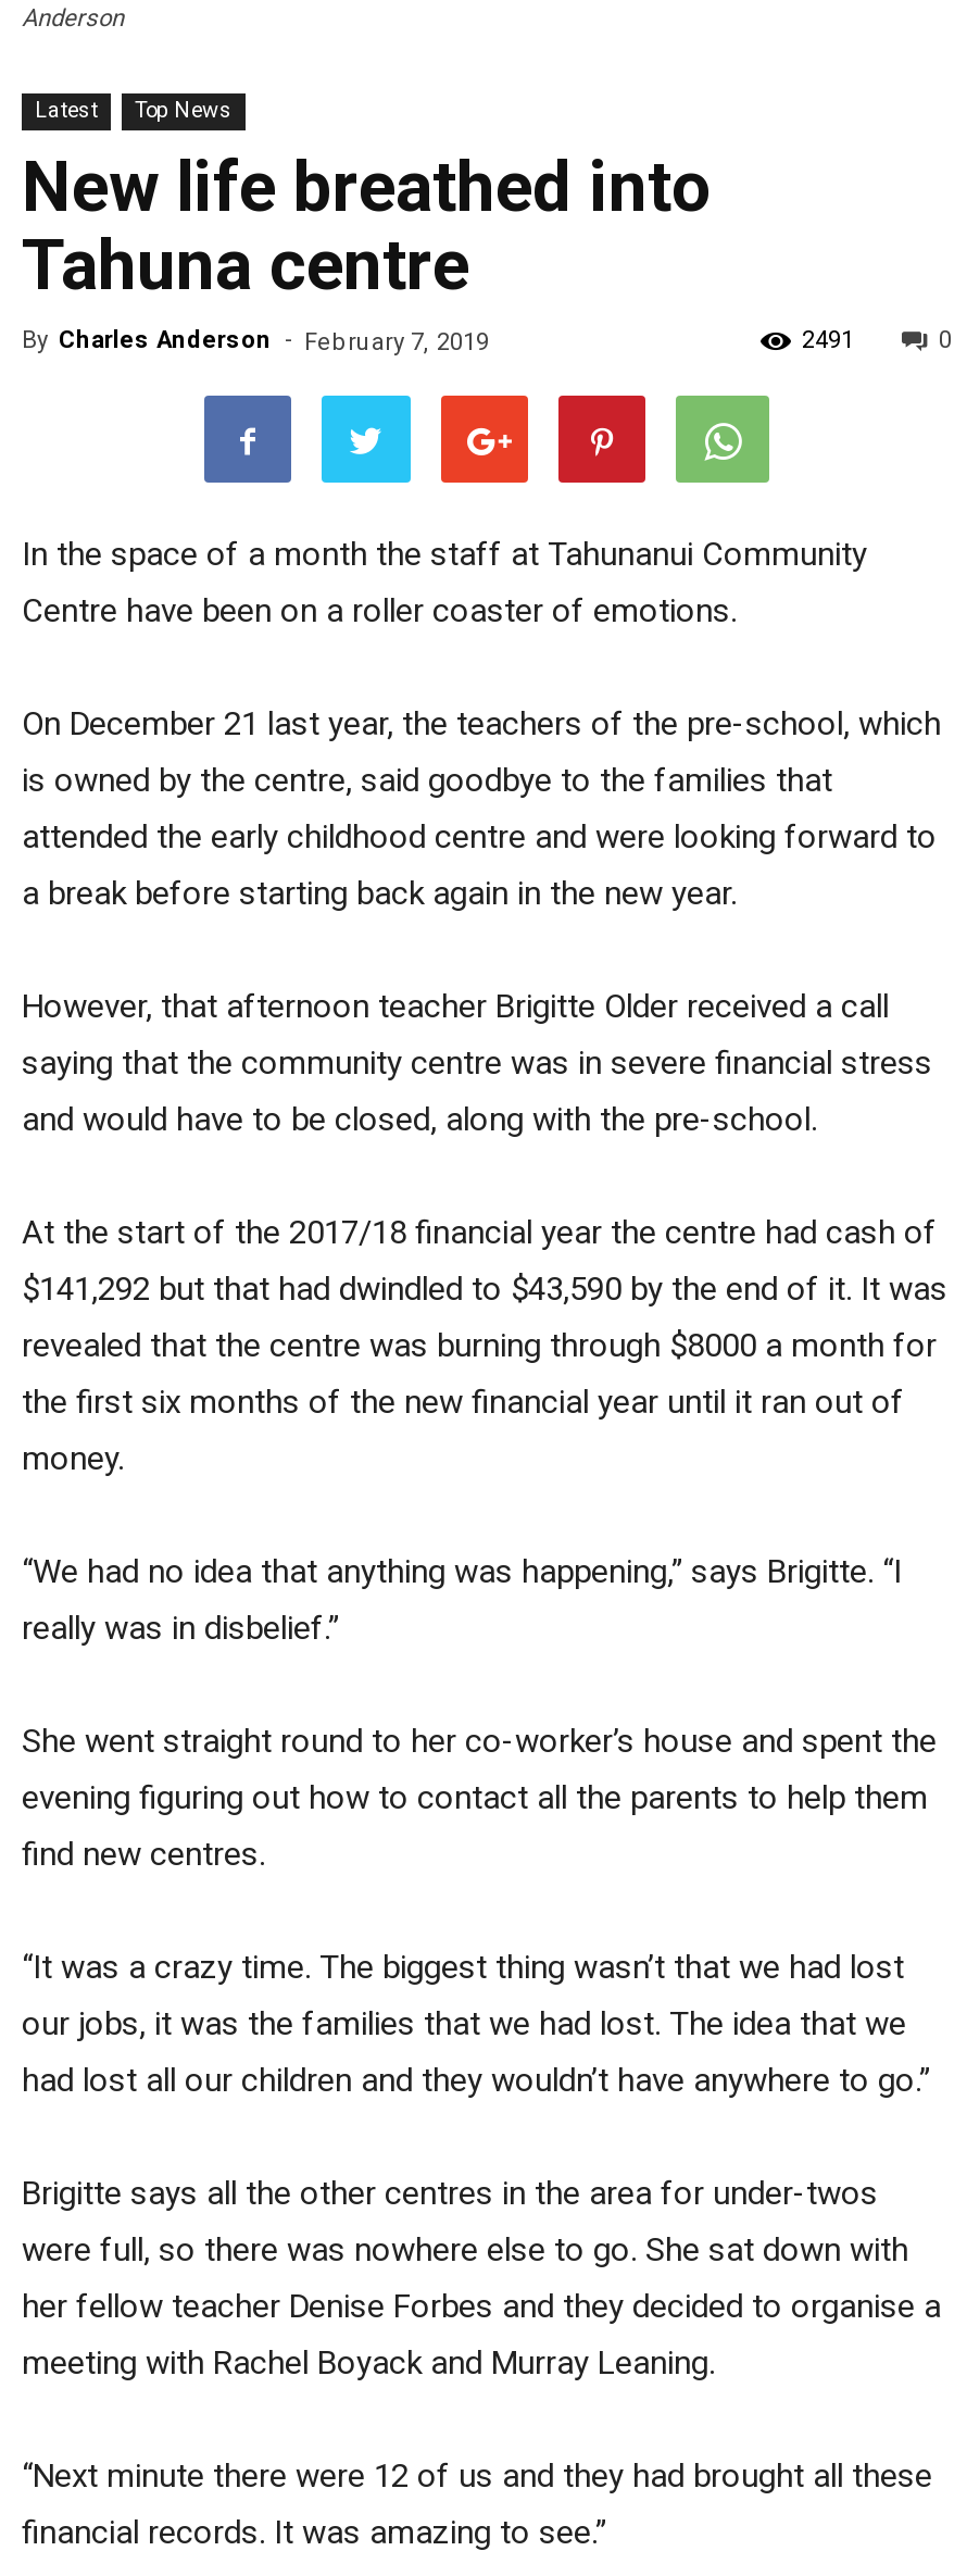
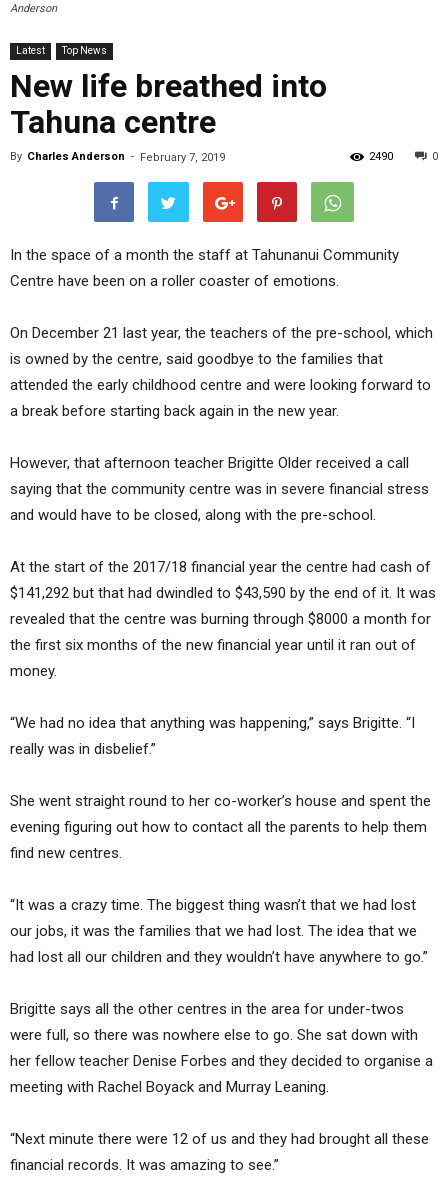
[802,327,854,355] 2491 -> [369,150,393,163] 2490

